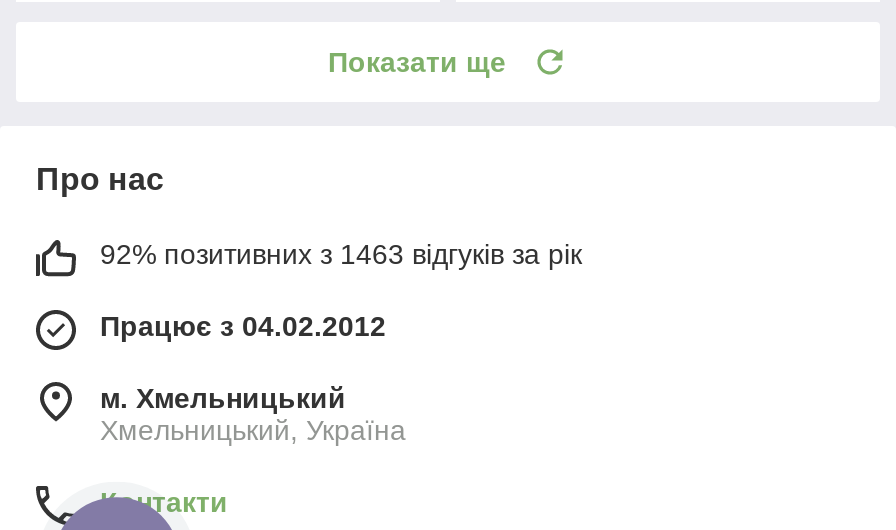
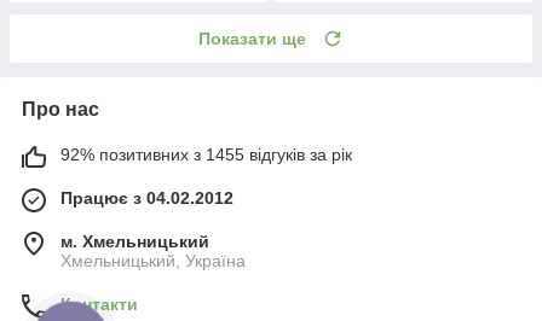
[100,238,582,270] 92% позитивних з 1463 відгуків за рік -> [60,145,352,164] 92% позитивних з 1455 відгуків за рік

